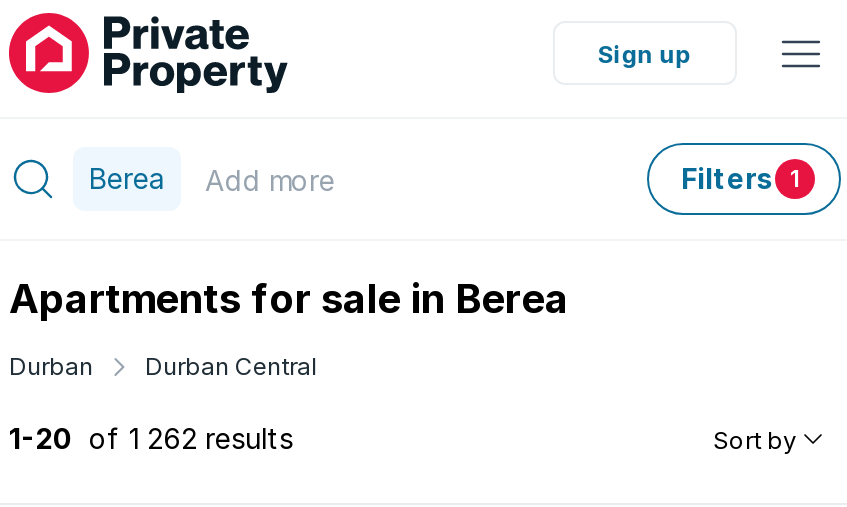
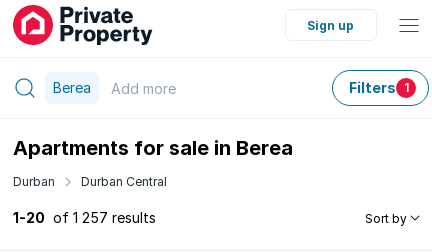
[9,422,293,456] 1-20 of 1 262 results -> [13,209,156,226] 1-20 of 1 257 results

